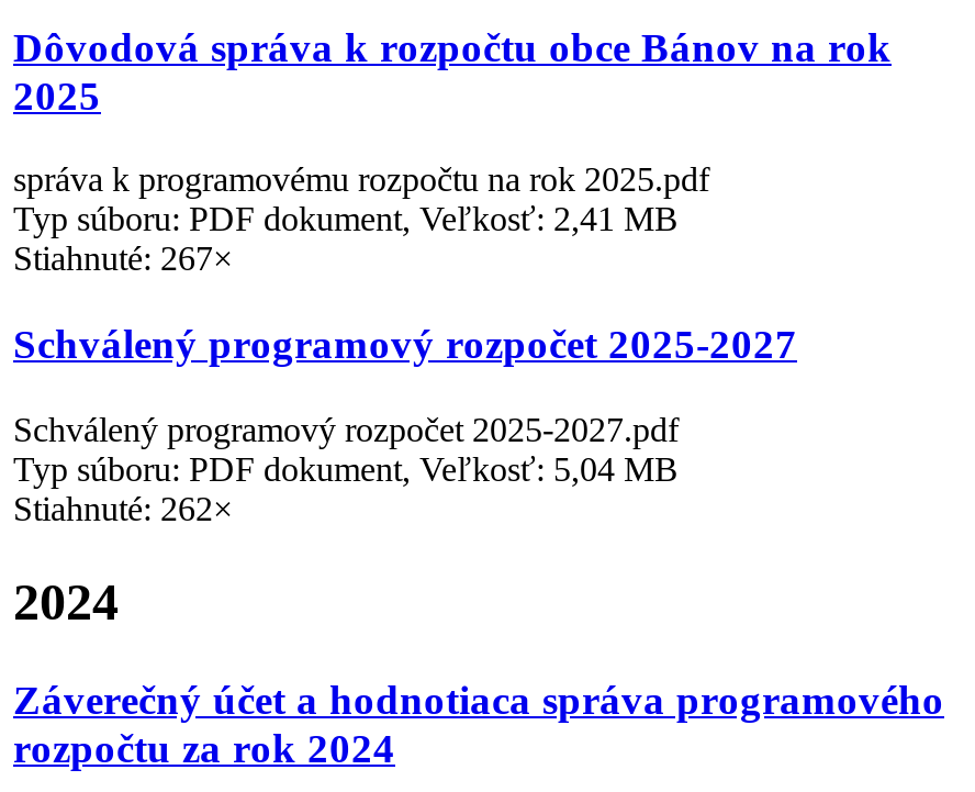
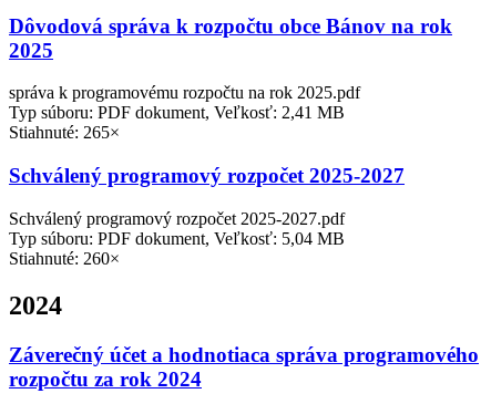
[13,240,233,277] Stiahnuté: 267× -> [9,123,120,142] Stiahnuté: 265×
[13,489,233,527] Stiahnuté: 262× -> [9,249,120,268] Stiahnuté: 260×

